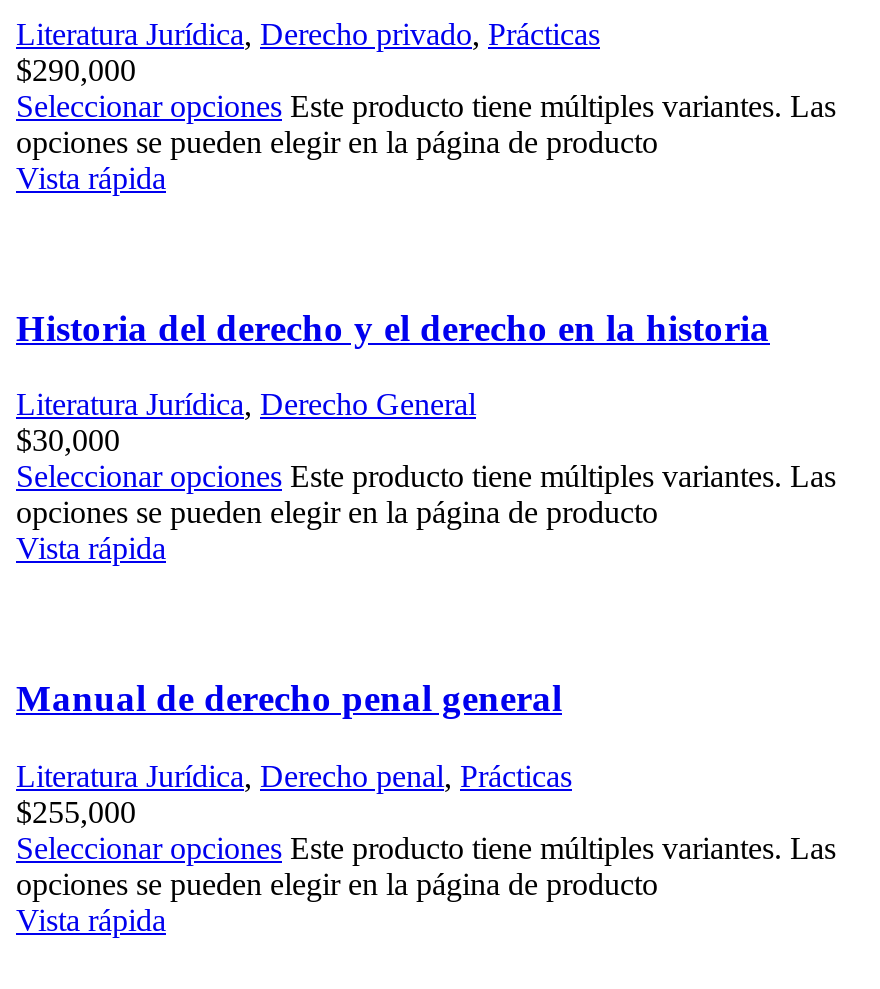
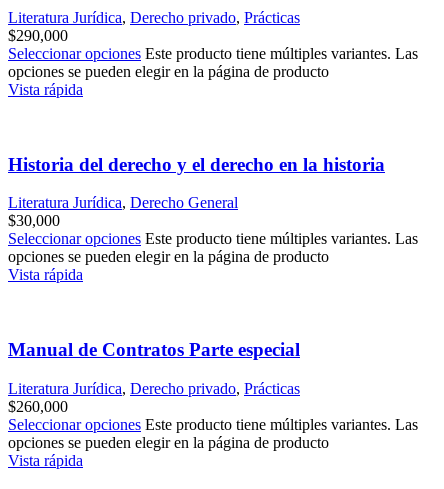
[16,677,562,719] Manual de derecho penal general -> [8,339,300,360] Manual de Contratos Parte especial
[16,759,572,793] Literatura Jurídica, Derecho penal, Prácticas -> [8,380,300,397] Literatura Jurídica, Derecho privado, Prácticas
[16,795,136,829] $255,000 -> [8,398,68,415] $260,000

